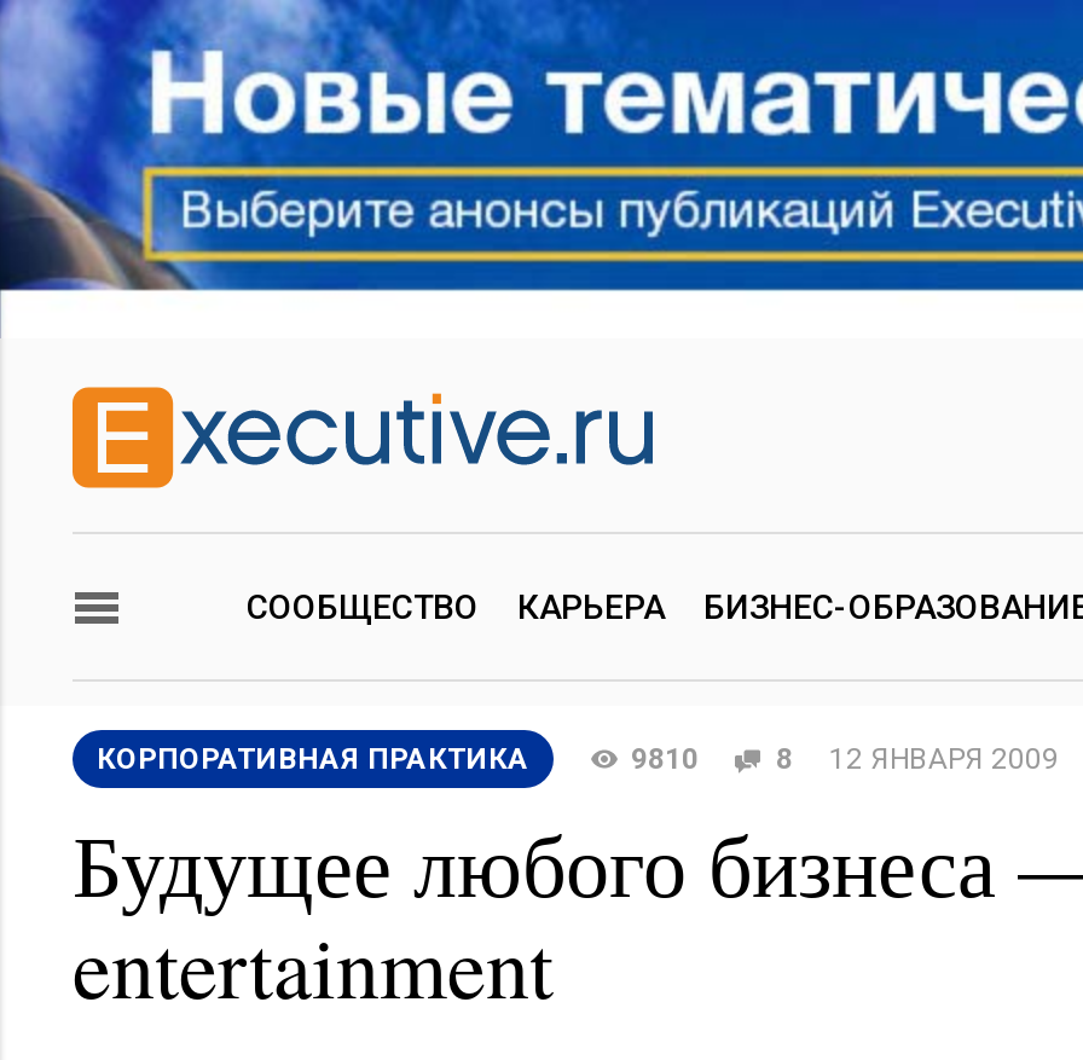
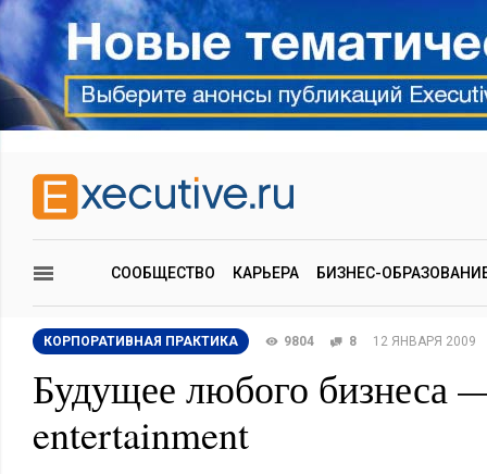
[631,742,699,776] 9810 -> [284,334,314,349] 9804

